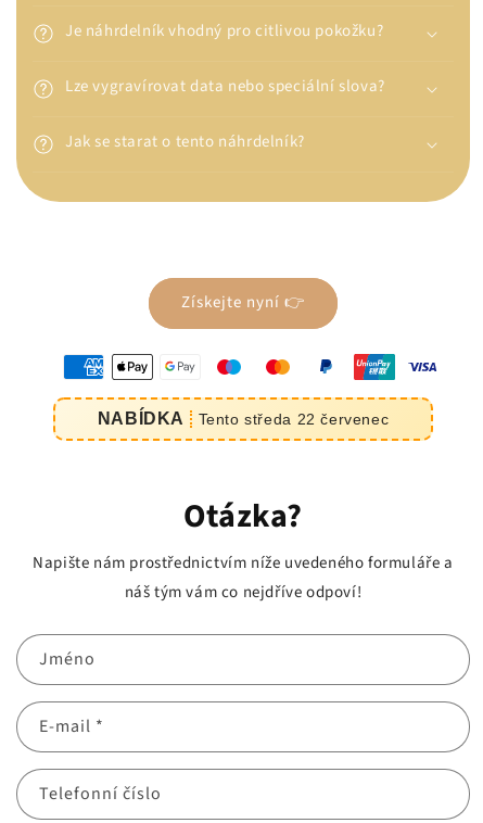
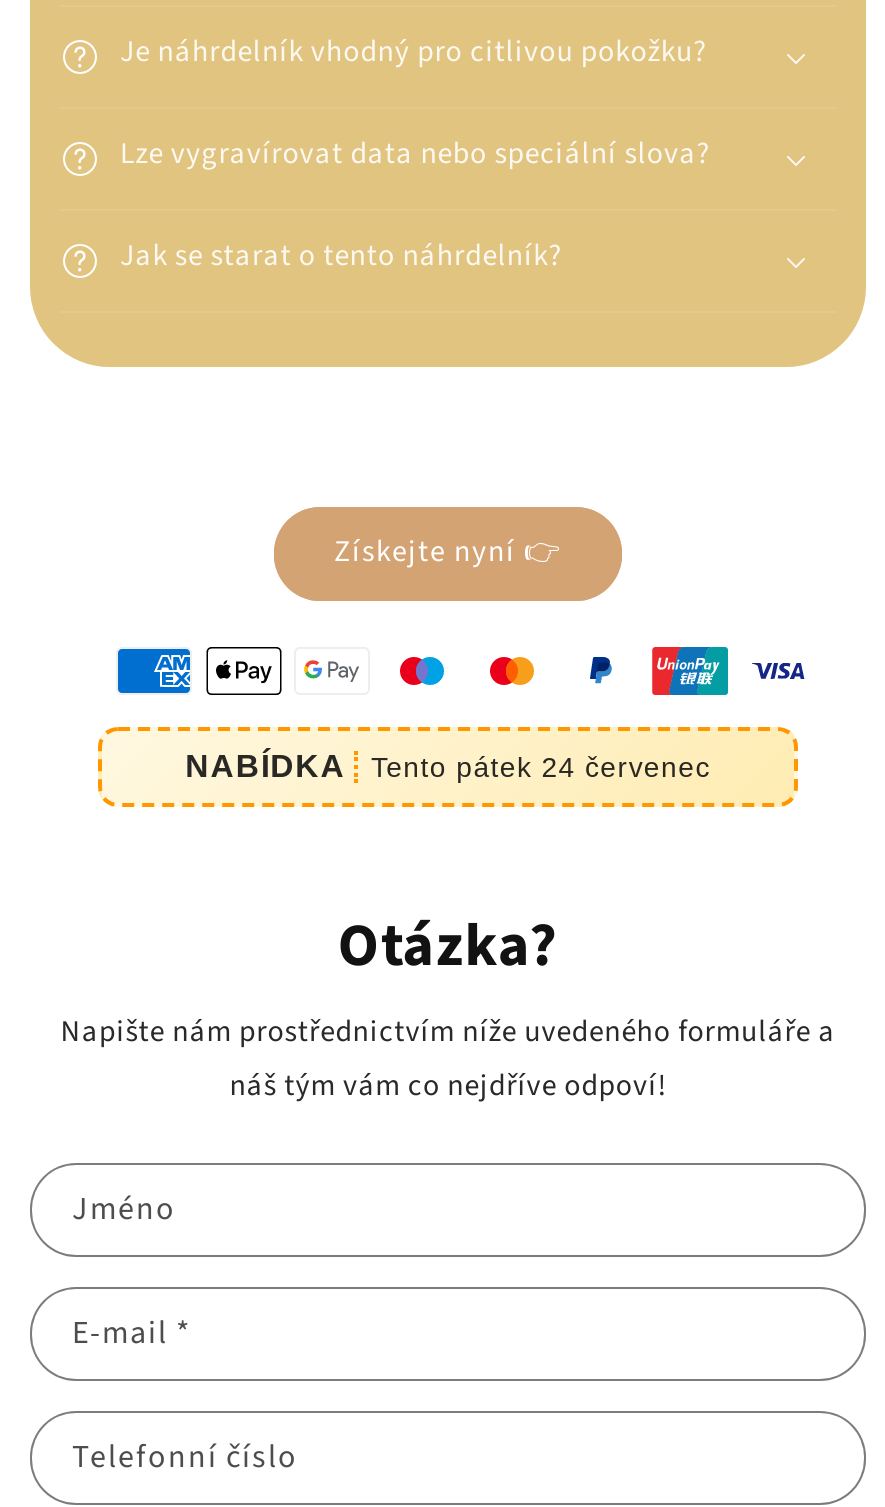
[198,411,389,428] Tento středa 22 červenec -> [371,751,711,783] Tento pátek 24 červenec

